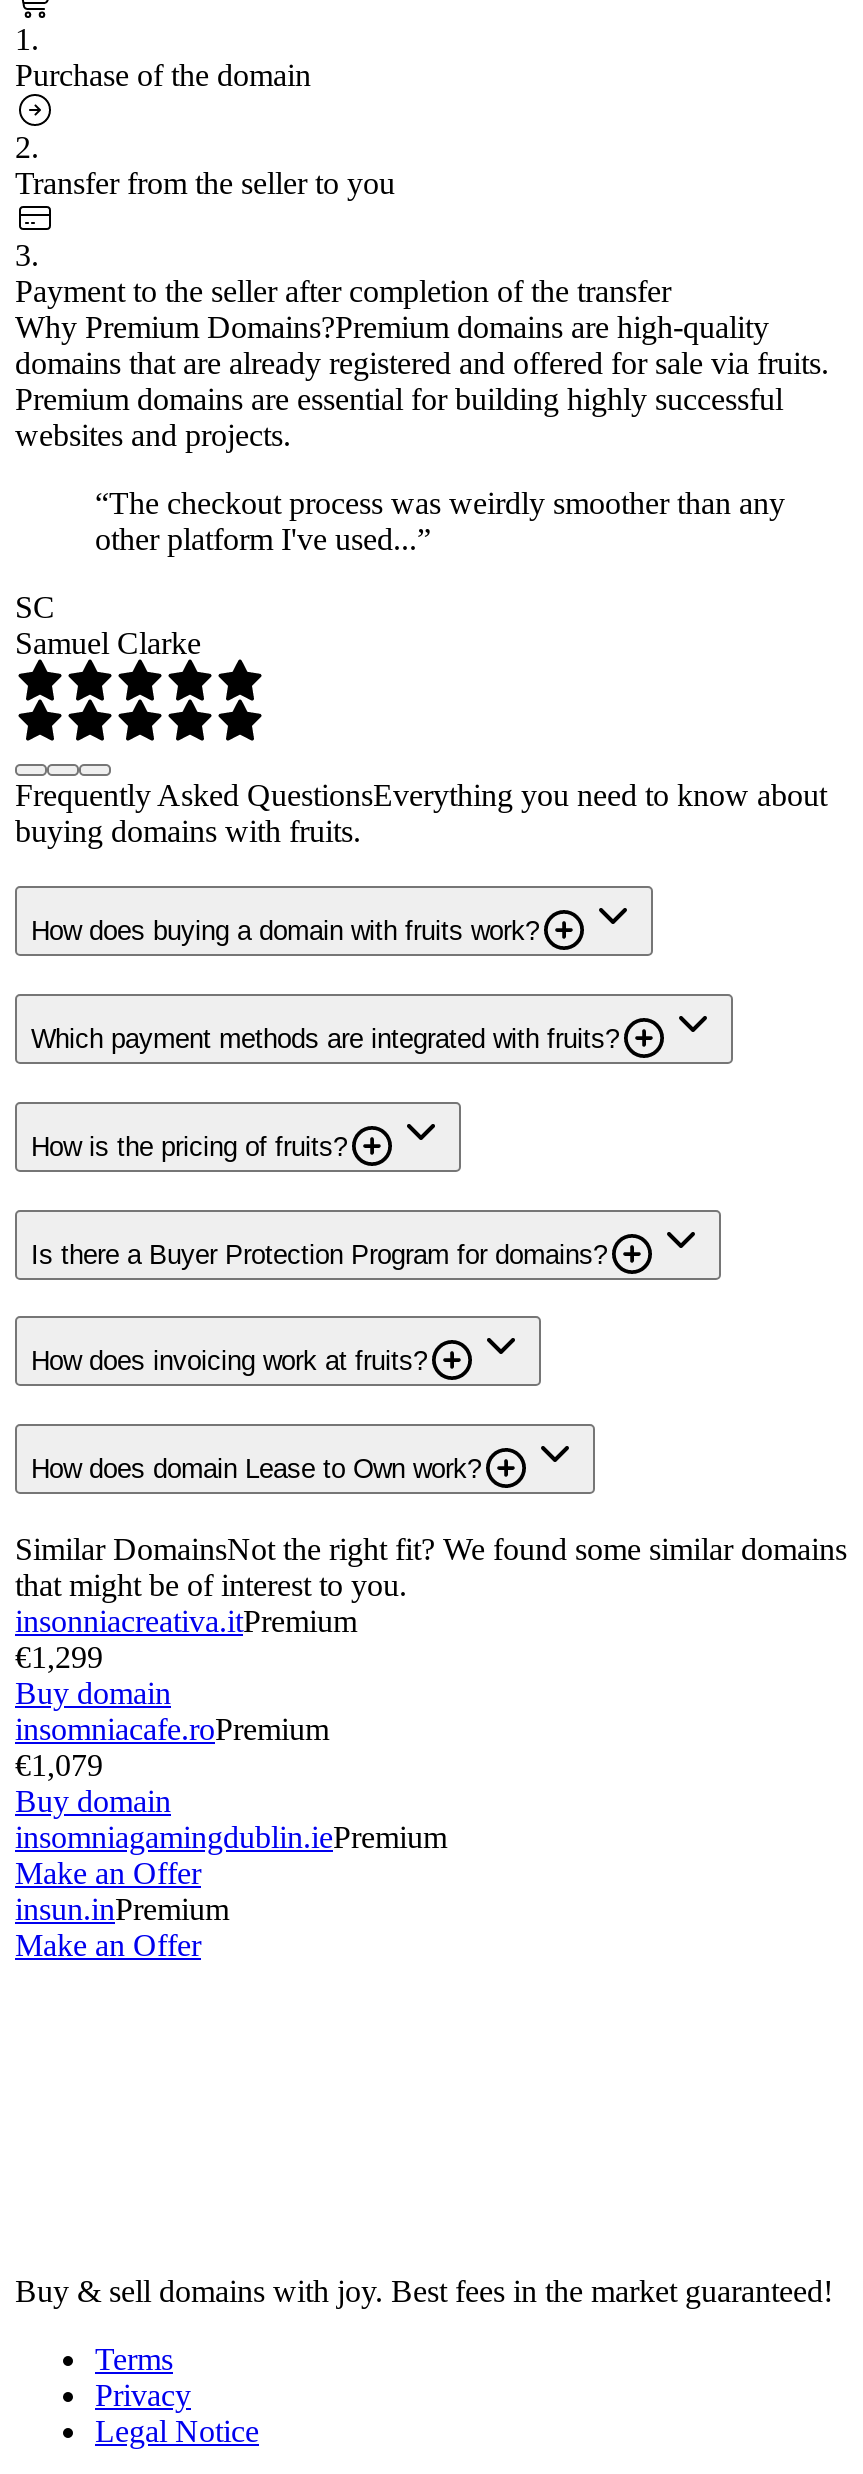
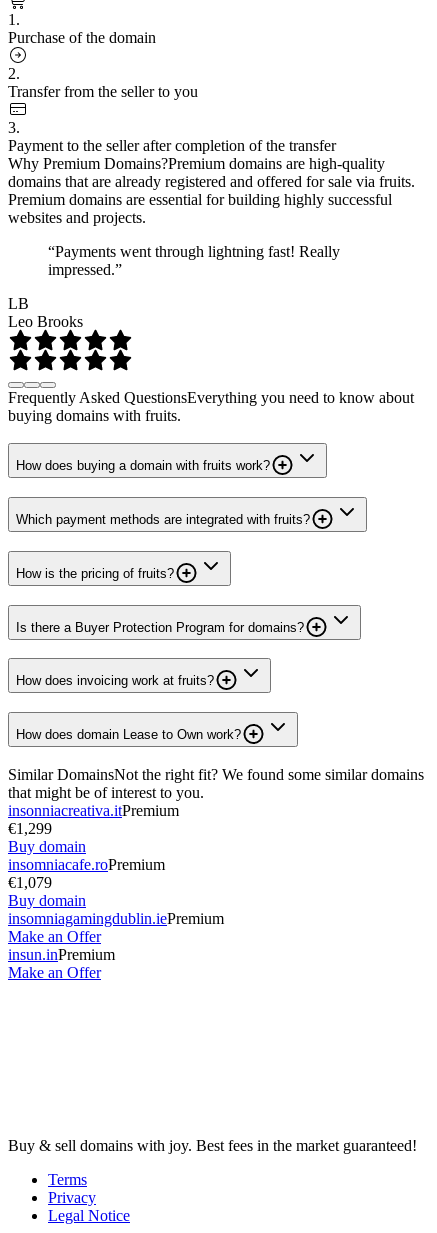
[95,485,785,555] “The checkout process was weirdly smoother than any | other platform I've used...” -> [48,243,340,278] “Payments went through lightning fast! Really | impressed.”
[15,589,201,659] SC | Samuel Clarke -> [8,295,83,330] LB | Leo Brooks

